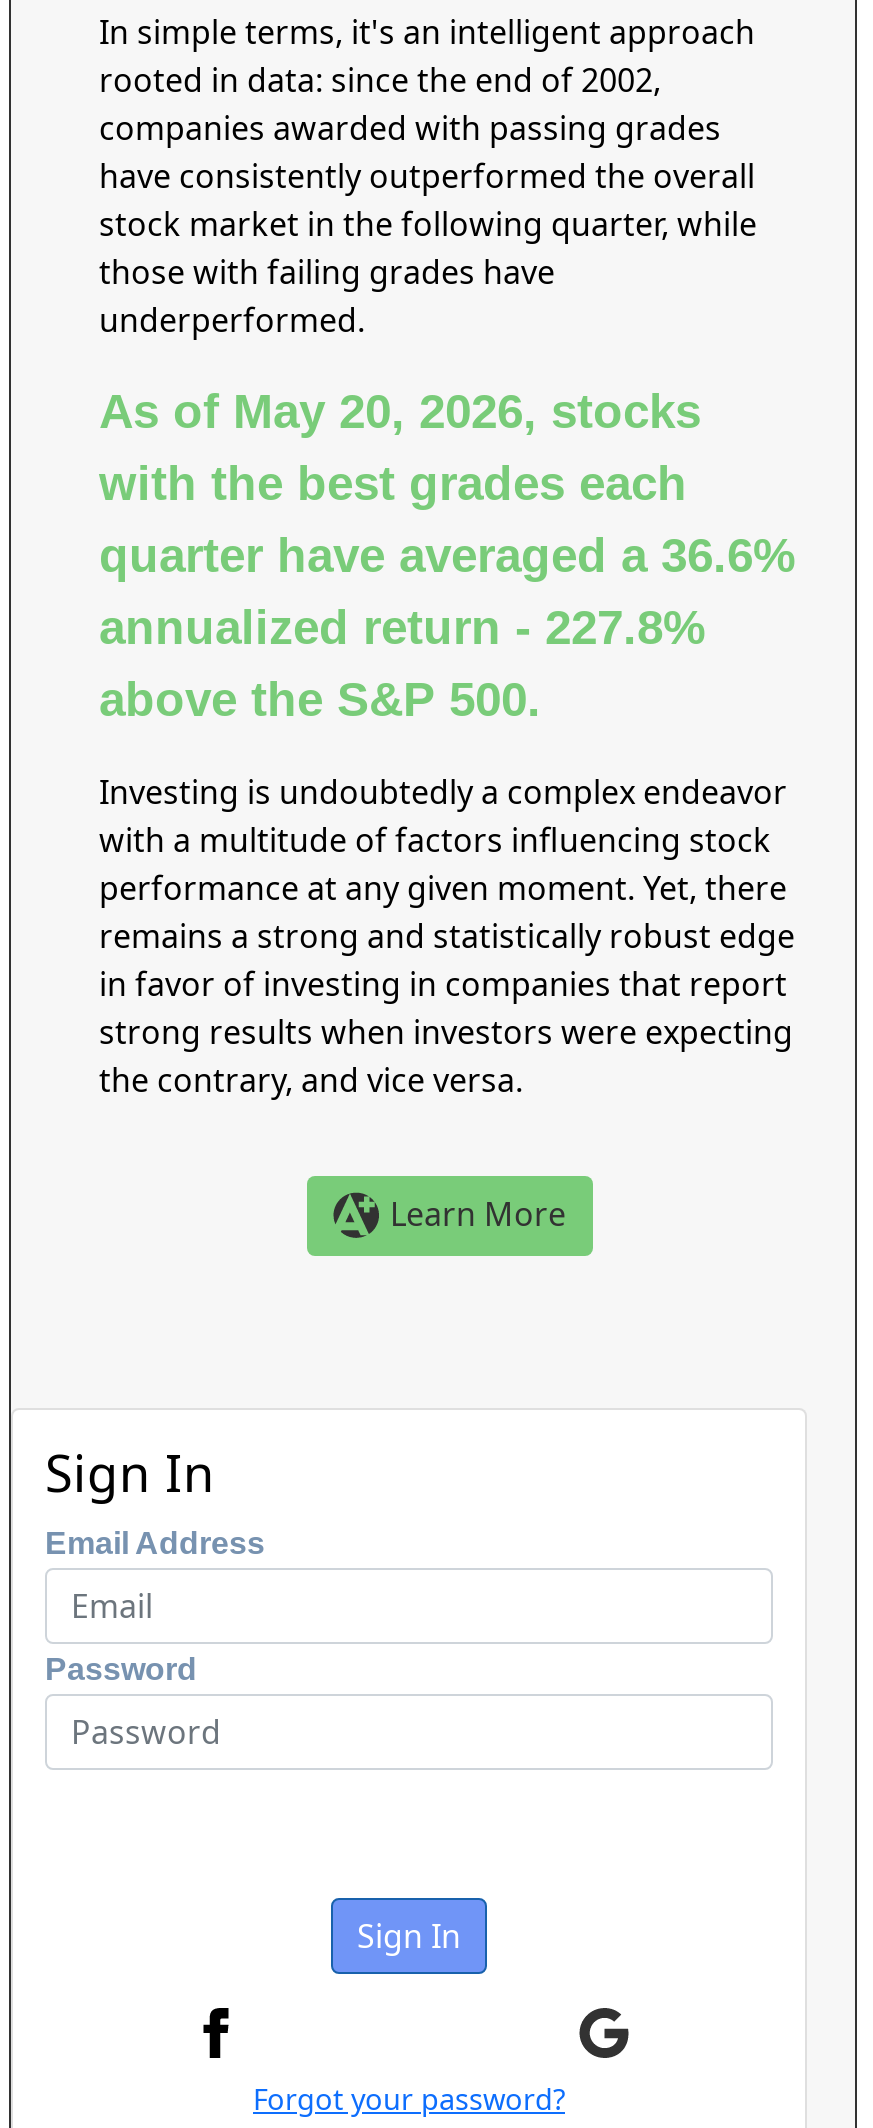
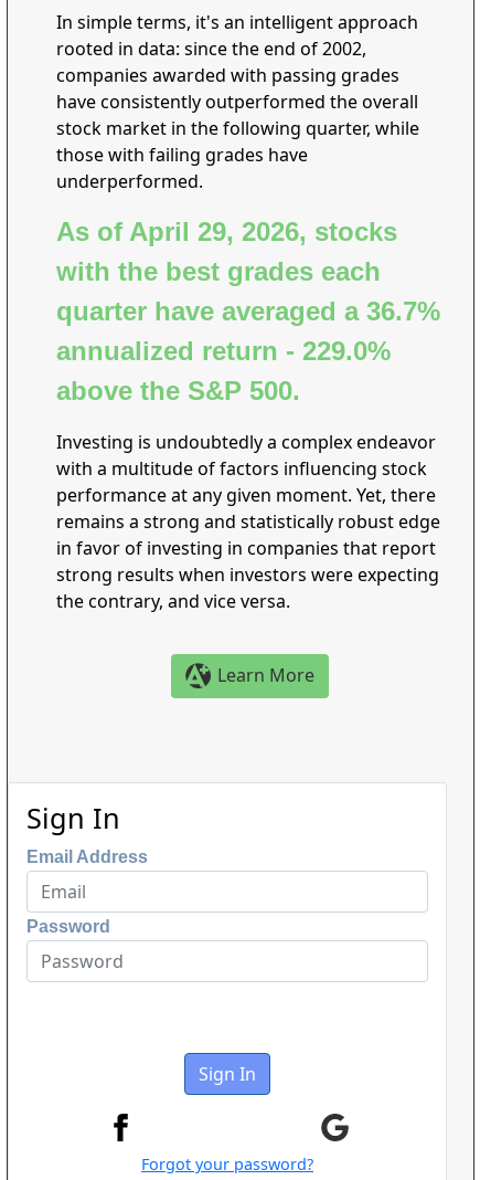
[99,384,701,438] As of May 20, 2026, stocks -> [56,217,397,246] As of April 29, 2026, stocks
[99,528,795,582] quarter have averaged a 36.6% -> [56,296,440,326] quarter have averaged a 36.7%
[99,600,705,654] annualized return - 227.8% -> [56,336,391,366] annualized return - 229.0%

